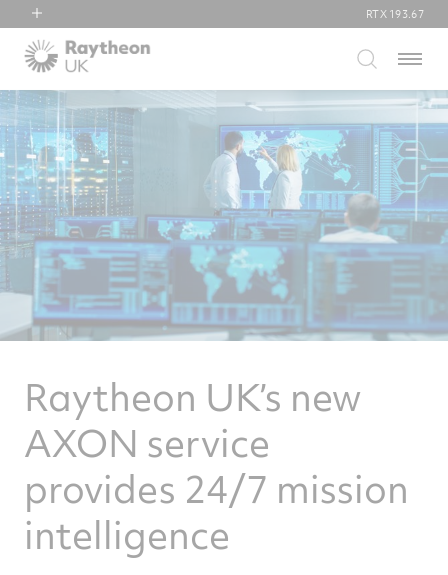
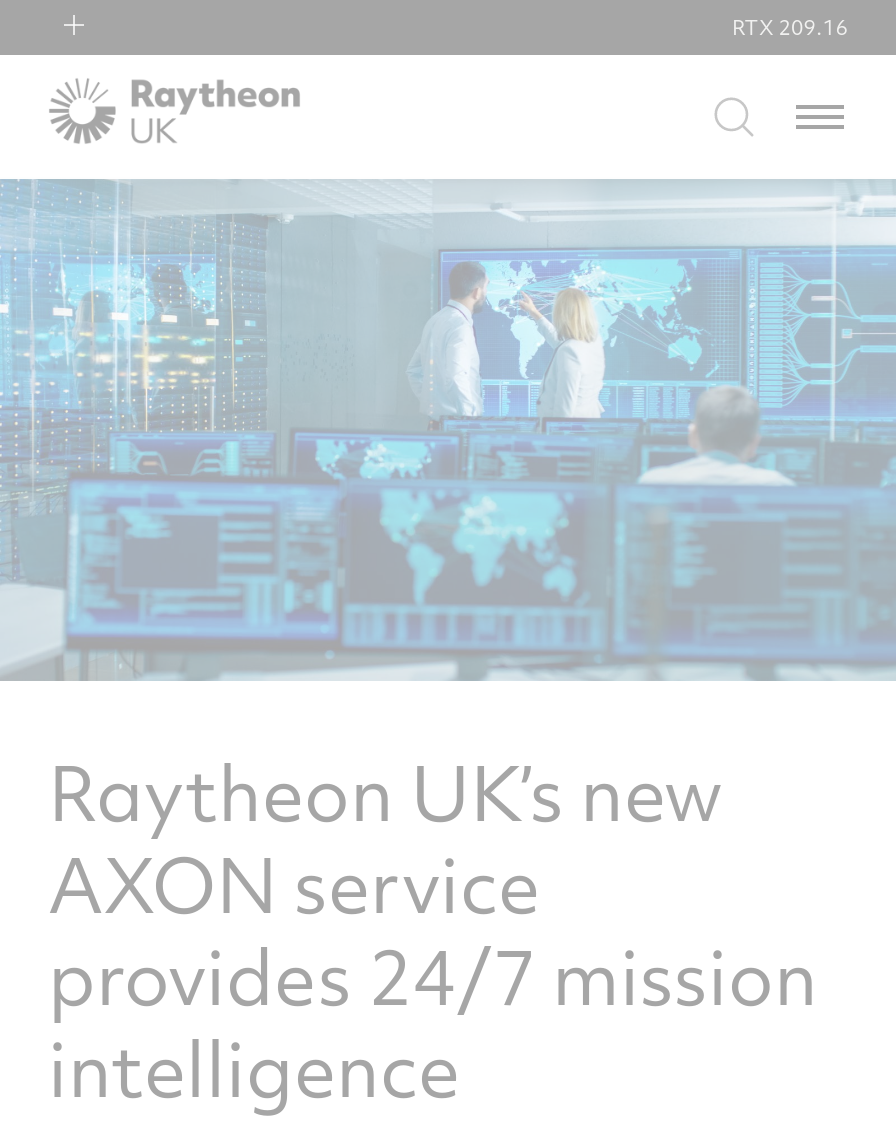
[366,7,424,21] RTX 193.67 -> [732,13,848,41] RTX 209.16

